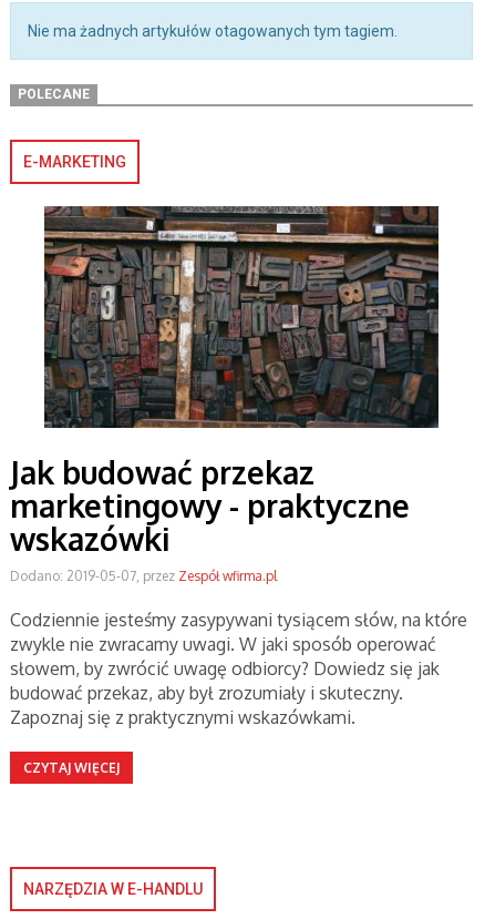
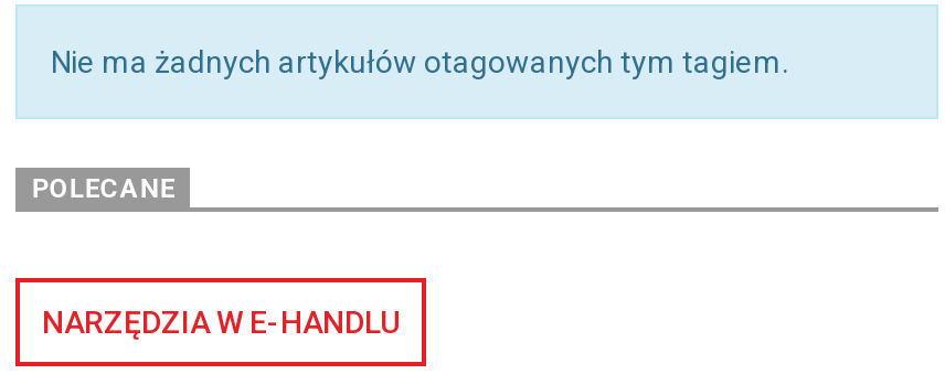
[23,153,126,171] E-MARKETING -> none
[10,205,467,776] [image] | Jak budować przekaz | marketingowy - praktyczne | wskazówki | Dodano: 2019-05-07, przez Zespół wfirma.pl | Codziennie jesteśmy zasypywani tysiącem słów, na które | zwykle nie zwracamy uwagi. W jaki sposób operować | słowem, by zwrócić uwagę odbiorcy? Dowiedz się jak | budować przekaz, aby był zrozumiały i skuteczny. | Zapoznaj się z praktycznymi wskazówkami. | CZYTAJ WIĘCEJ -> none

